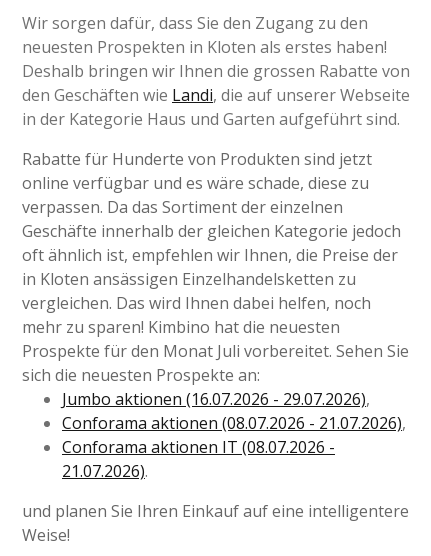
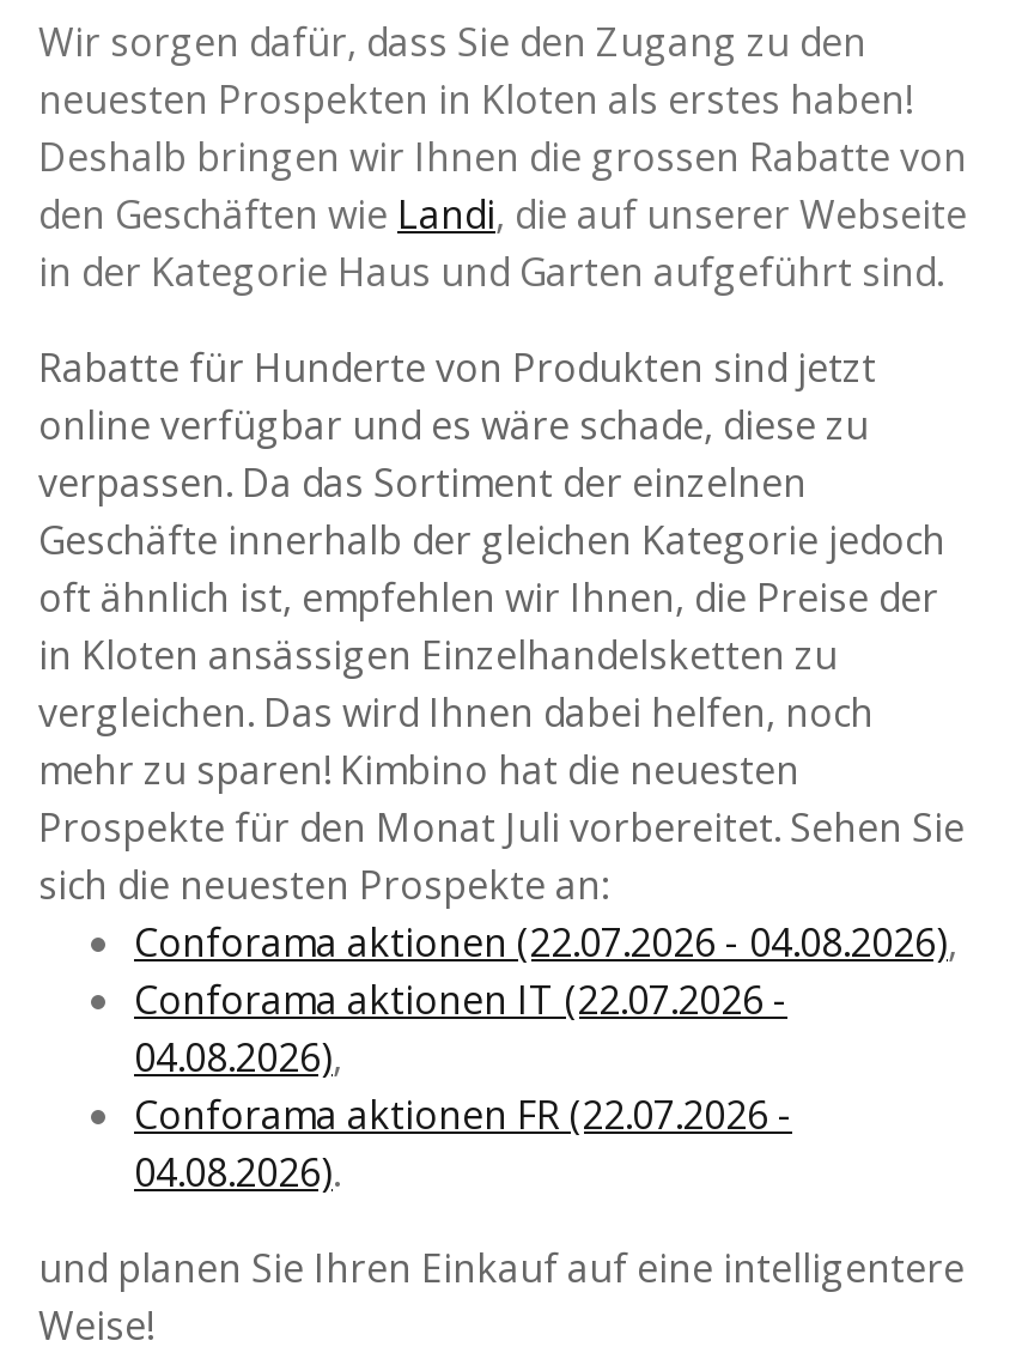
[62,387,406,481] Jumbo aktionen (16.07.2026 - 29.07.2026), | Conforama aktionen (08.07.2026 - 21.07.2026), | Conforama aktionen IT (08.07.2026 - | 21.07.2026). -> [134,917,957,1200] Conforama aktionen (22.07.2026 - 04.08.2026), | Conforama aktionen IT (22.07.2026 - | 04.08.2026), | Conforama aktionen FR (22.07.2026 - | 04.08.2026).

